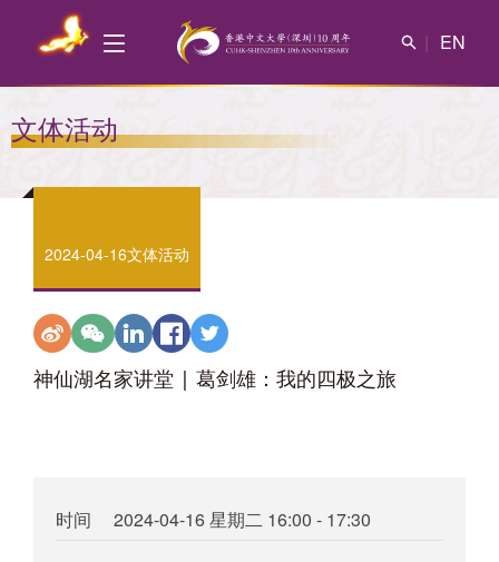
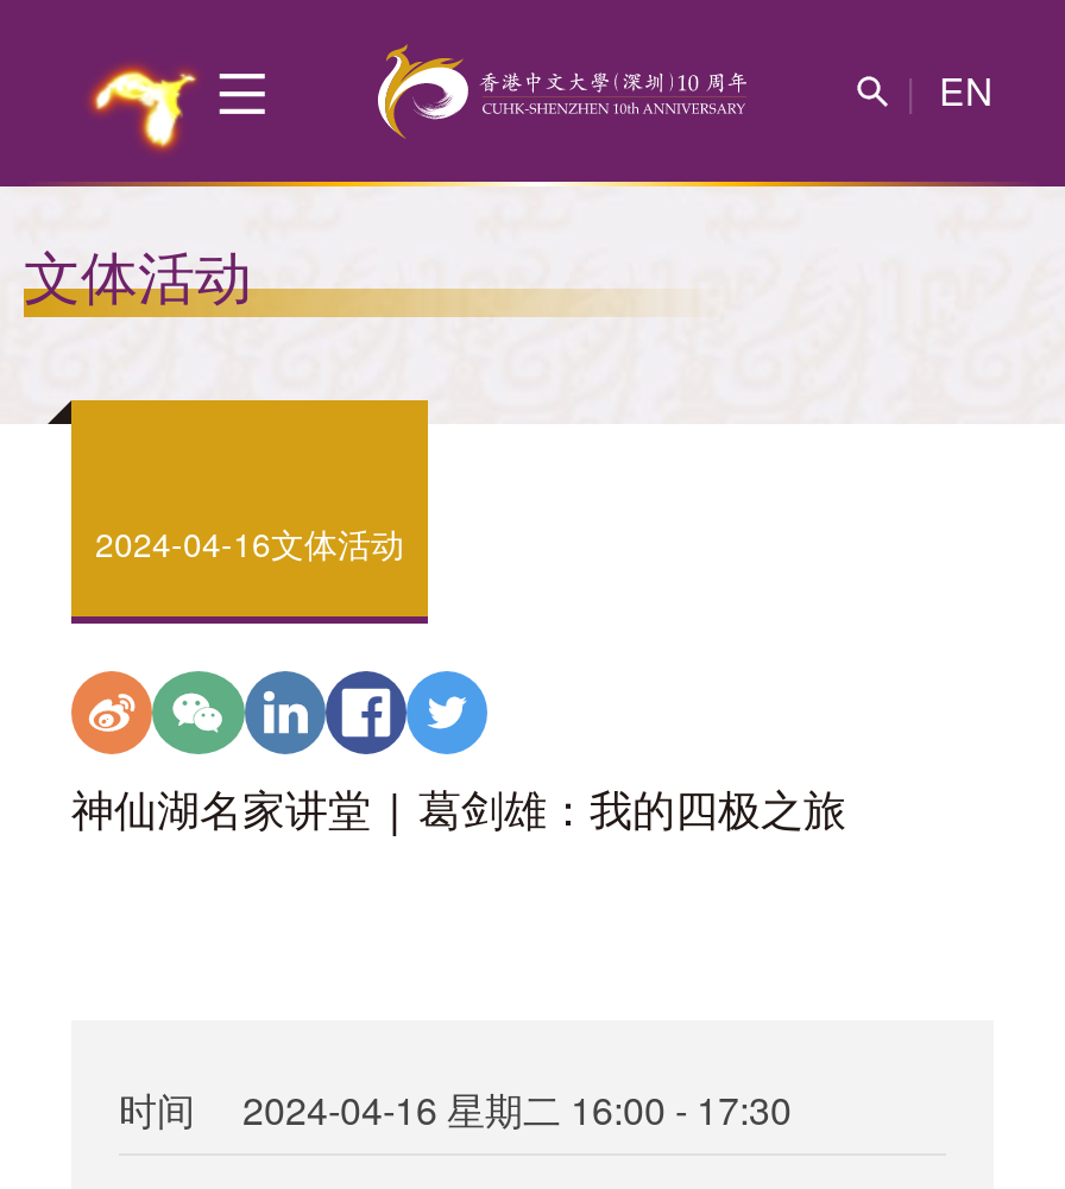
[37,12,90,69] [image] -> [83,30,197,153] [image]

